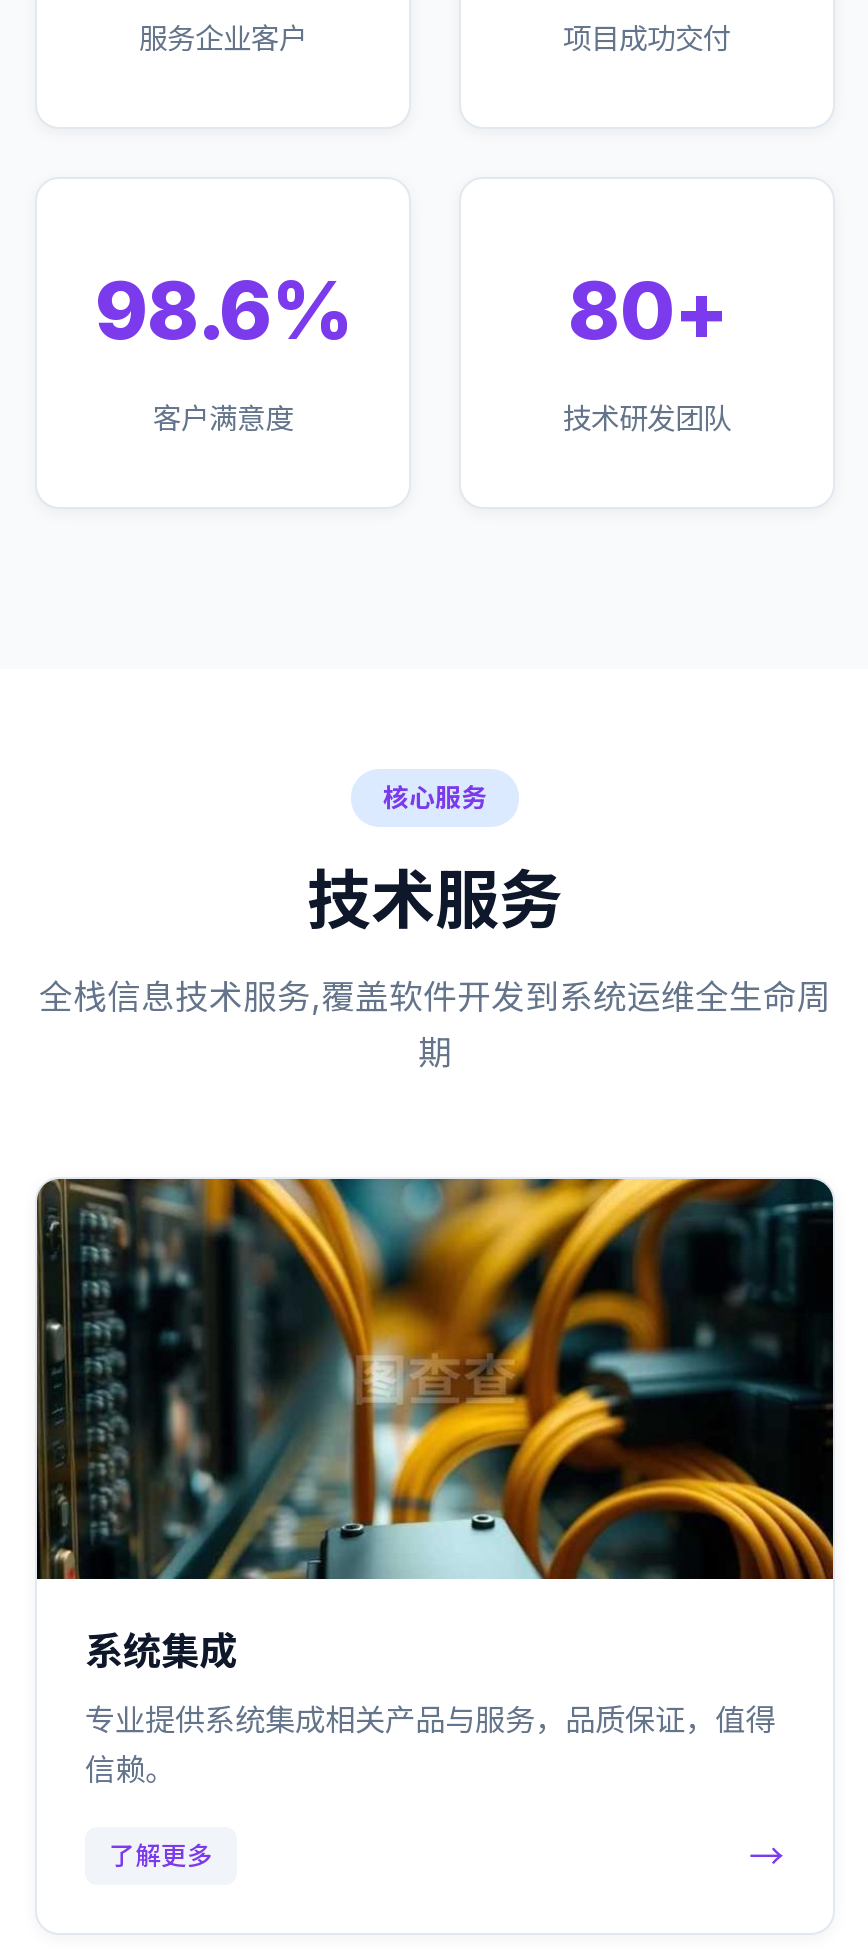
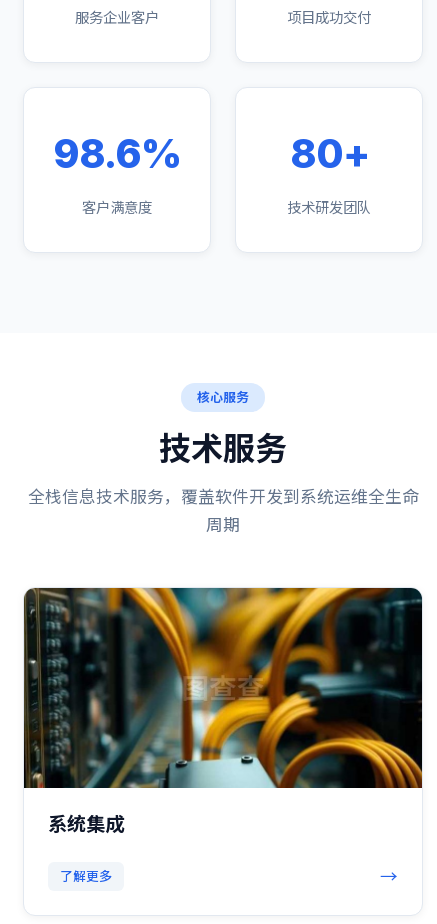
[39,977,831,1073] 全栈信息技术服务,覆盖软件开发到系统运维全生命周 | 期 -> [27,487,418,535] 全栈信息技术服务，覆盖软件开发到系统运维全生命 | 周期
[85,1701,775,1789] 专业提供系统集成相关产品与服务，品质保证，值得 | 信赖。 -> none

